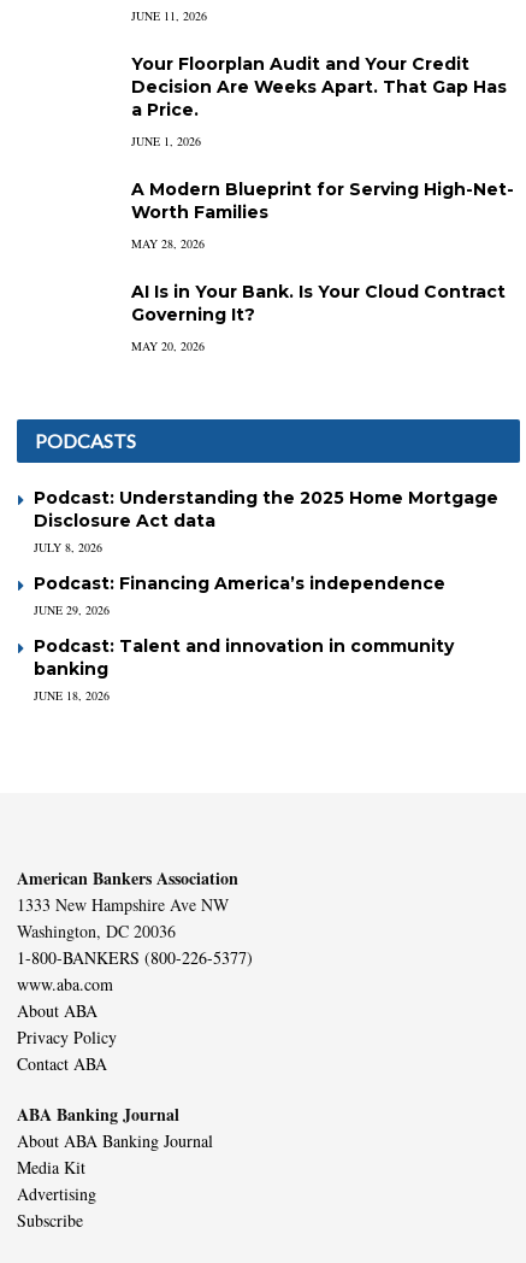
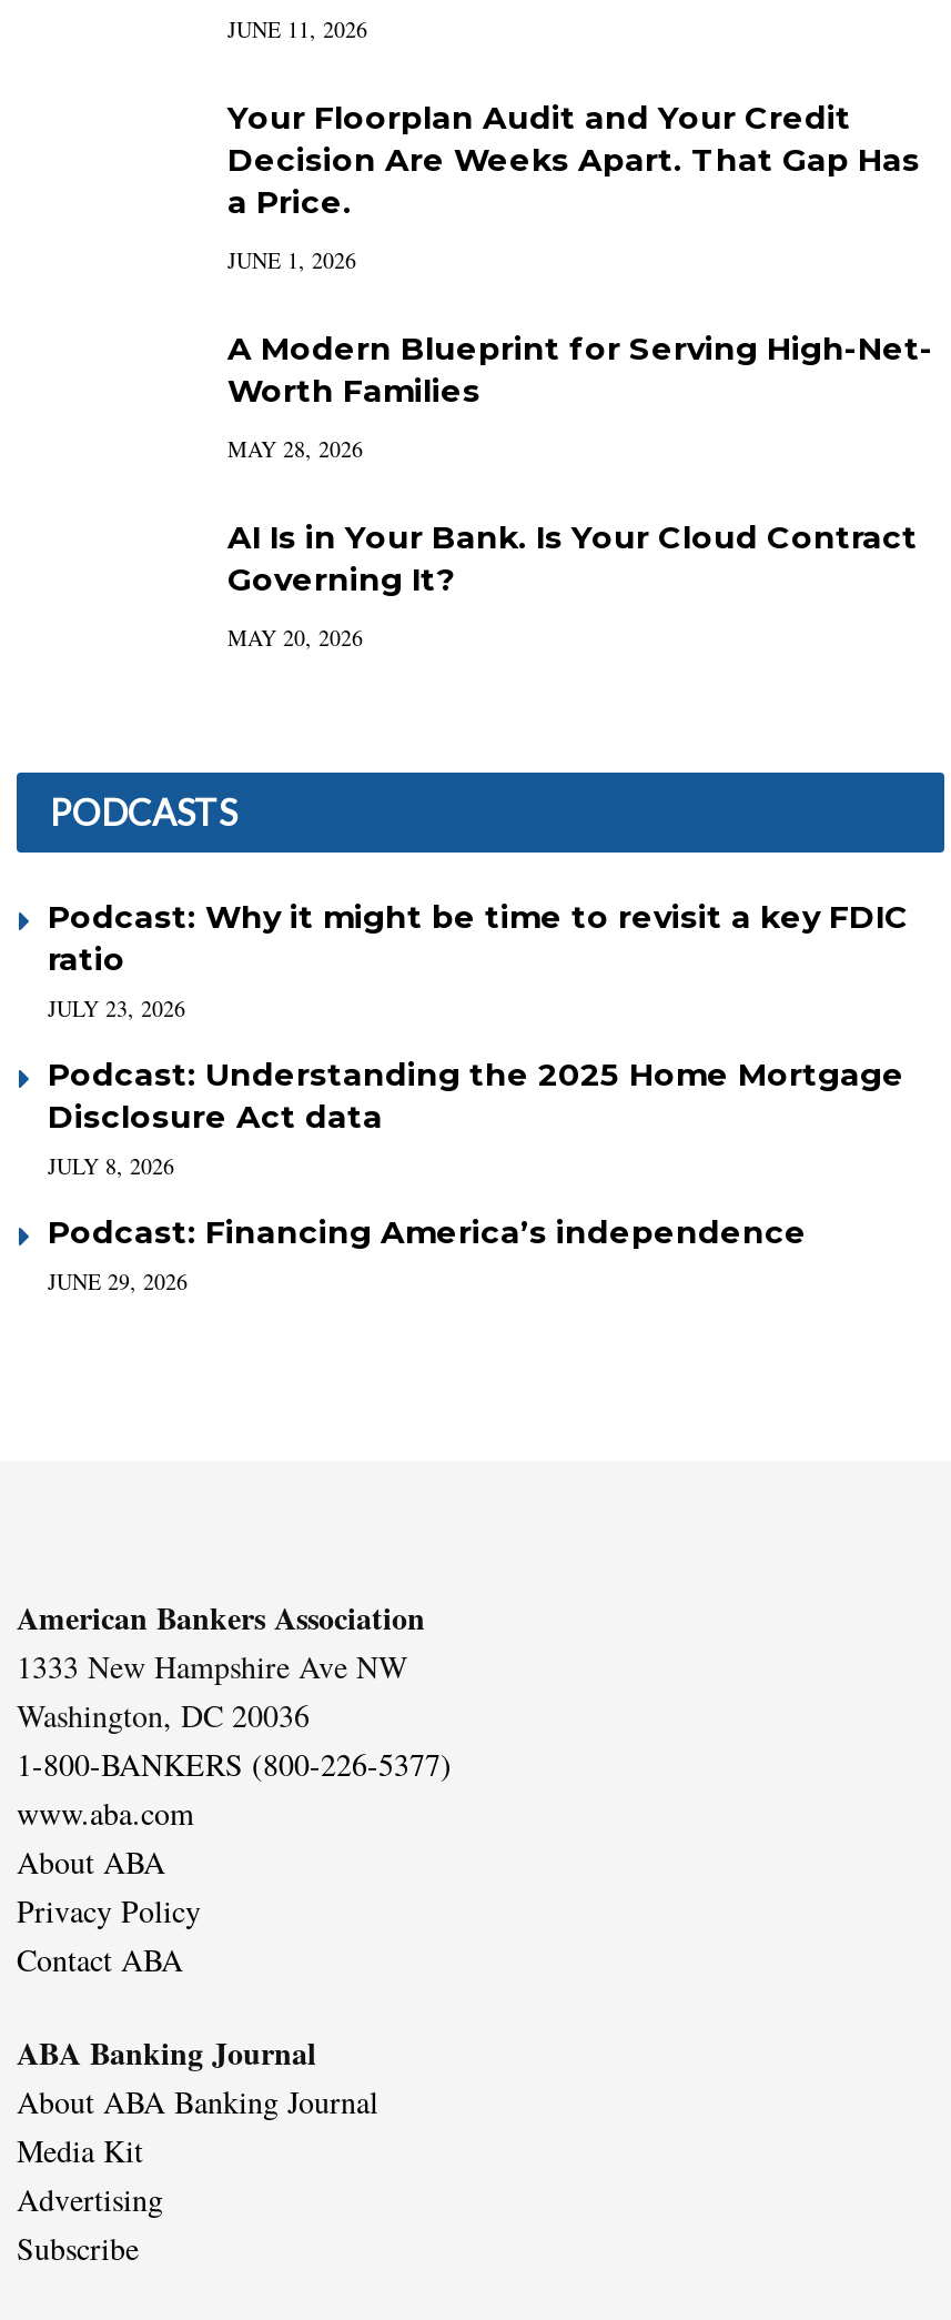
none -> [48,896,909,1023] Podcast: Why it might be time to revisit a key FDIC | ratio | JULY 23, 2026
moved [34,487,498,618] -> [48,1054,904,1296]: Podcast: Understanding the 2025 Home Mortgage | Disclosure Act data | JULY 8, 2026 | Podcast: Financing America’s independence | JUNE 29, 2026
[34,635,454,704] Podcast: Talent and innovation in community | banking | JUNE 18, 2026 -> none

